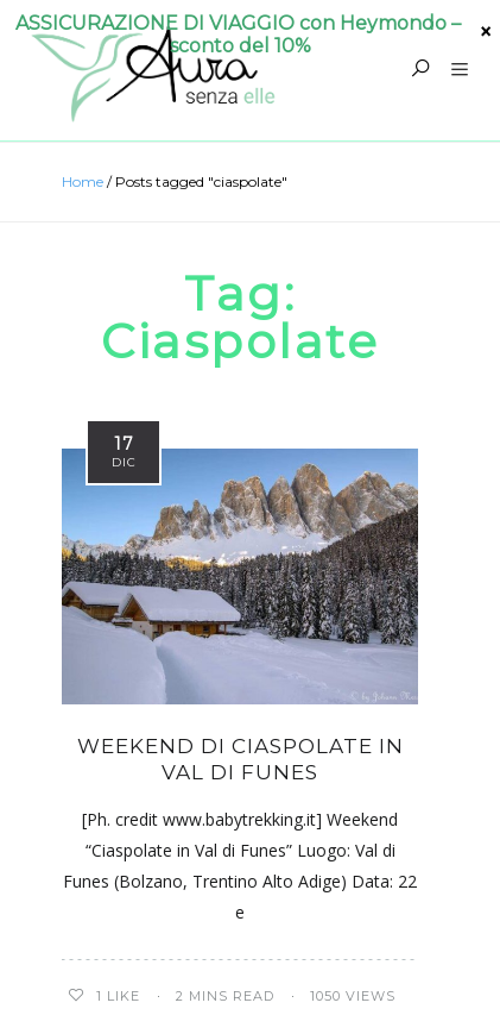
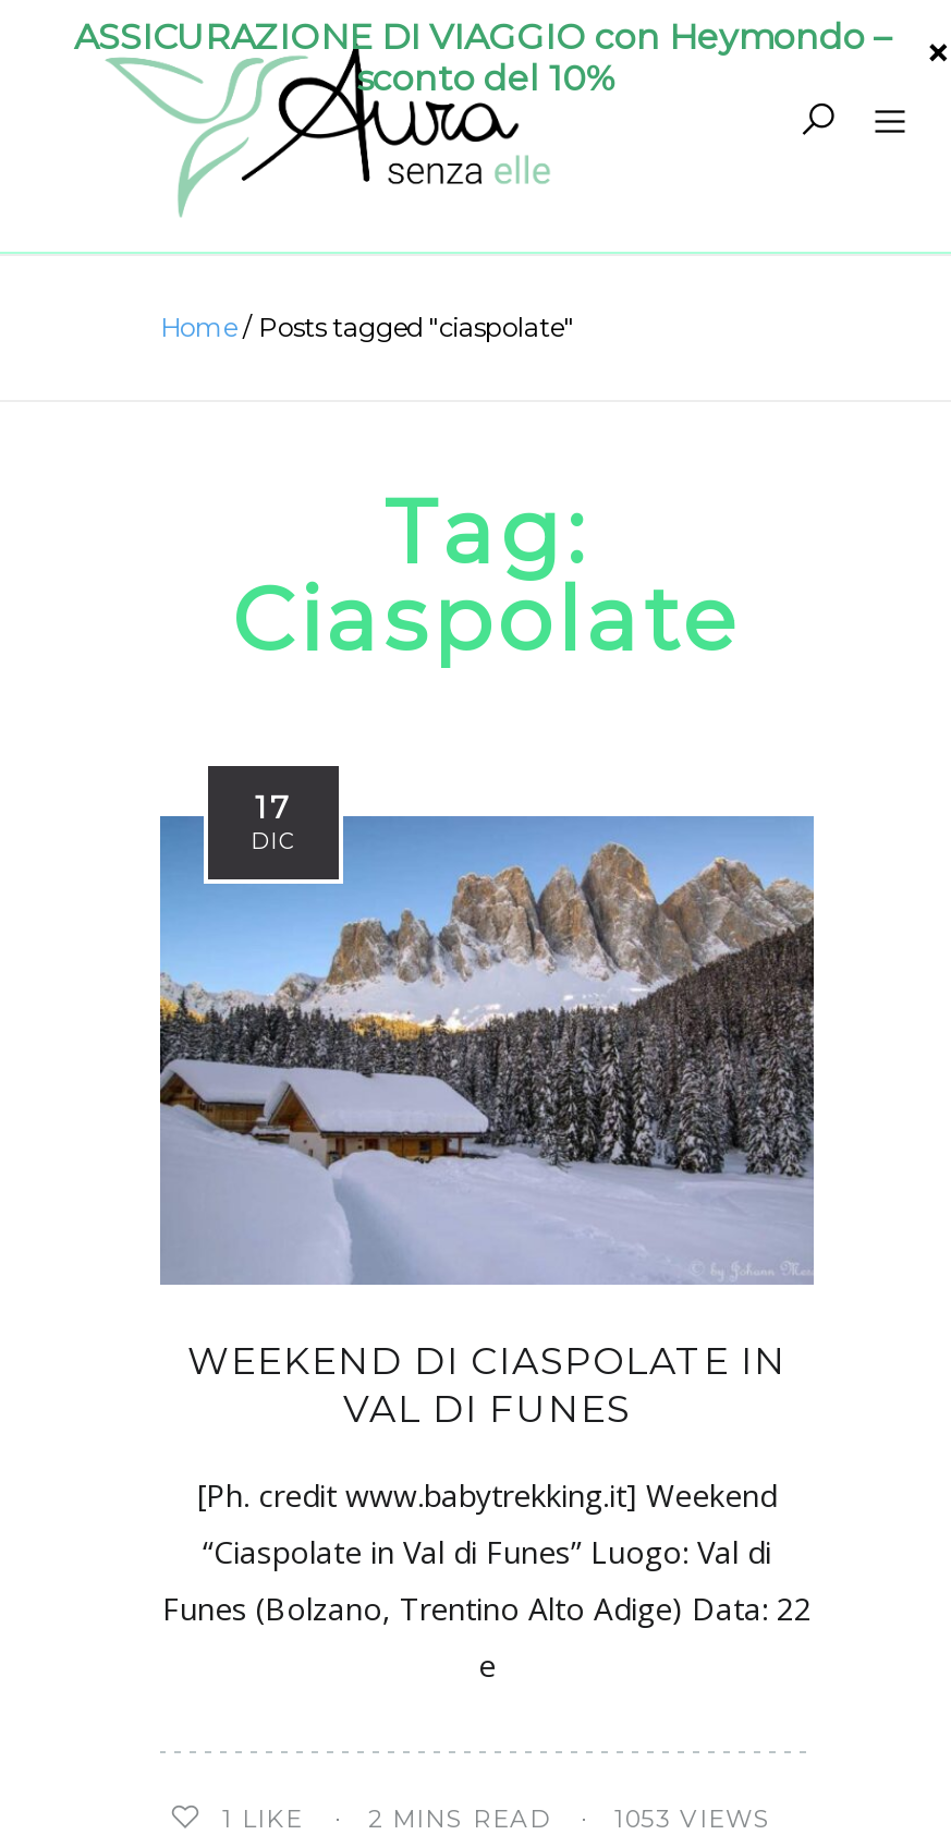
[309,988,395,1004] 1050 VIEWS -> [614,1804,771,1834] 1053 VIEWS

